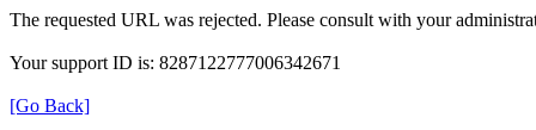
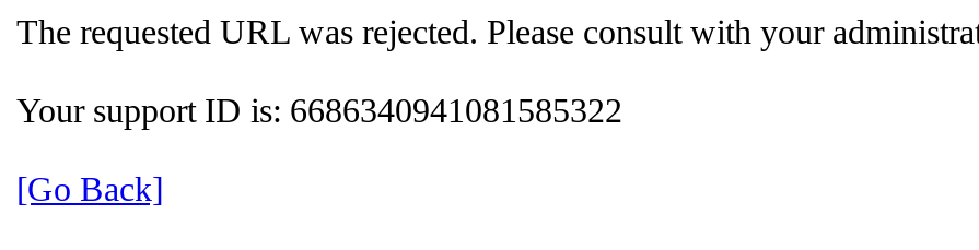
[10,52,341,73] Your support ID is: 8287122777006342671 -> [16,92,622,129] Your support ID is: 6686340941081585322

